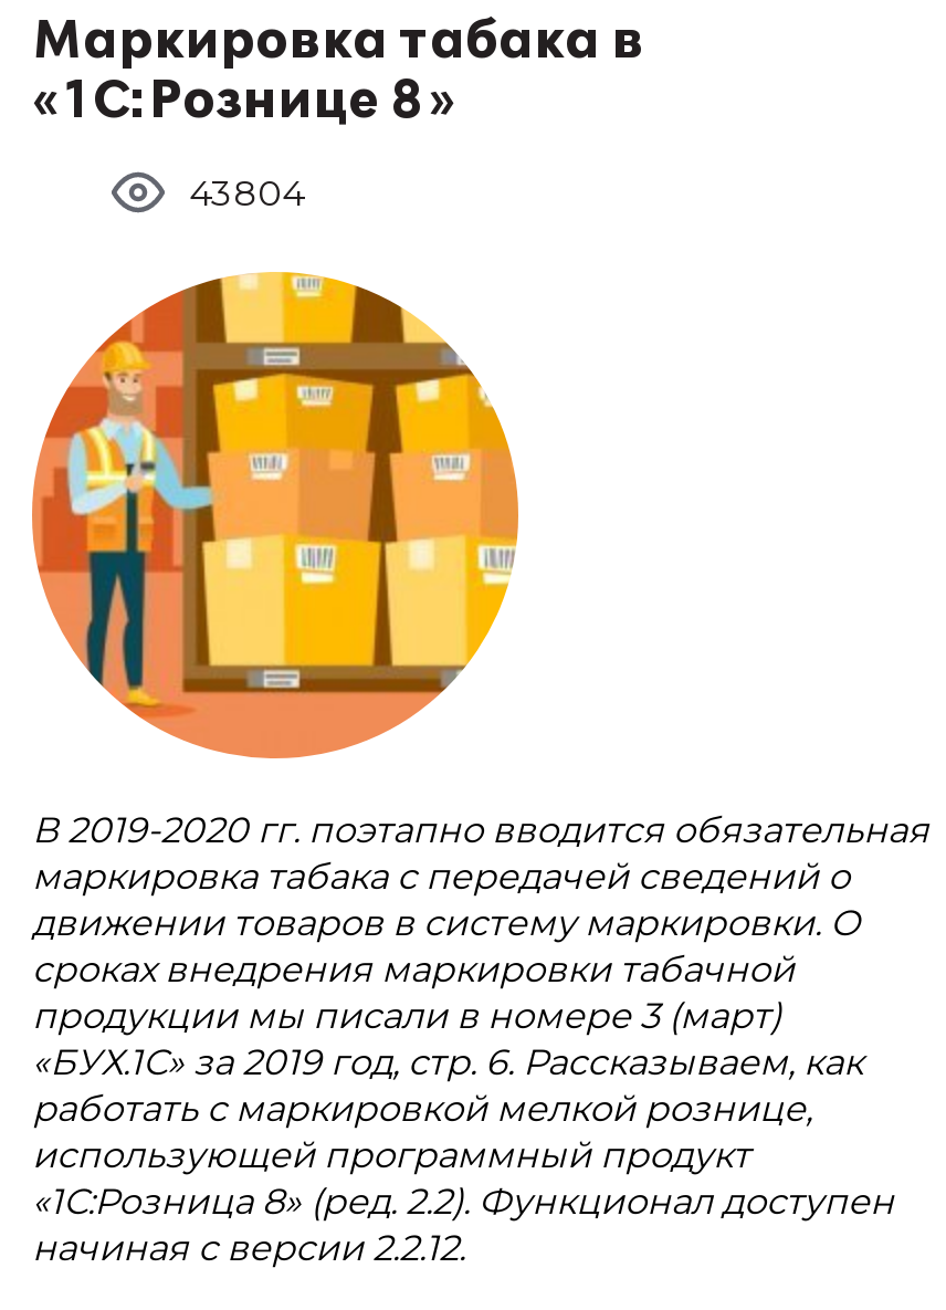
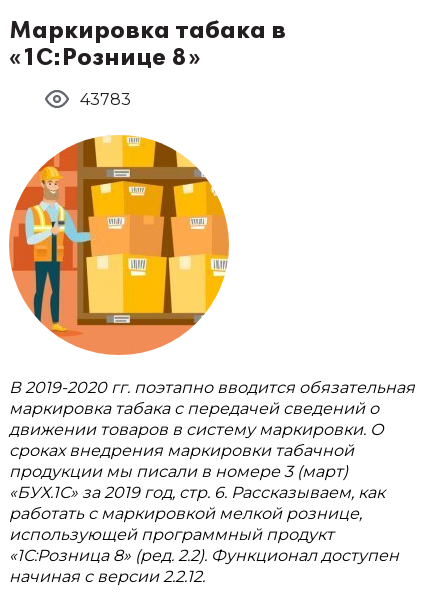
[189,171,304,213] 43804 -> [80,89,131,108] 43783

